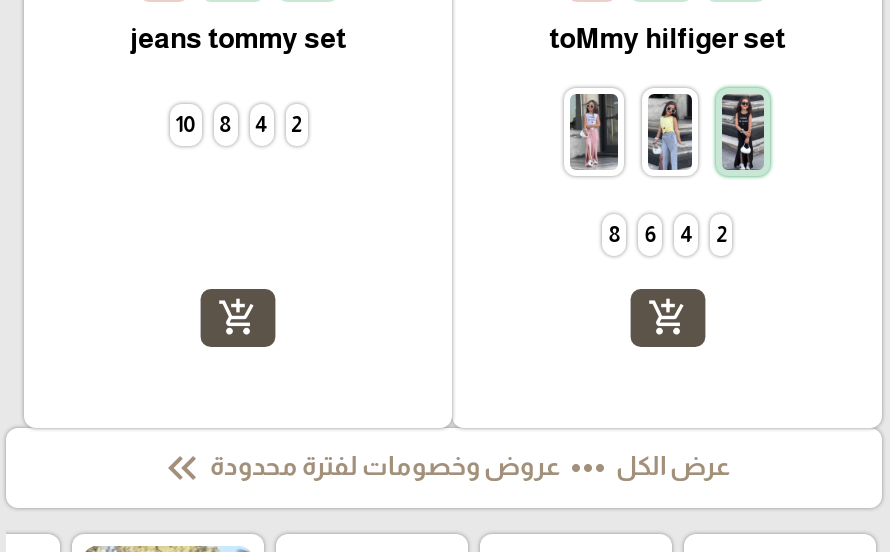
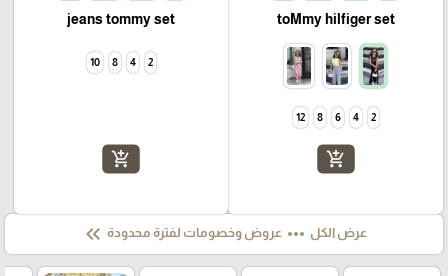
none -> [296,111,305,123] 12

